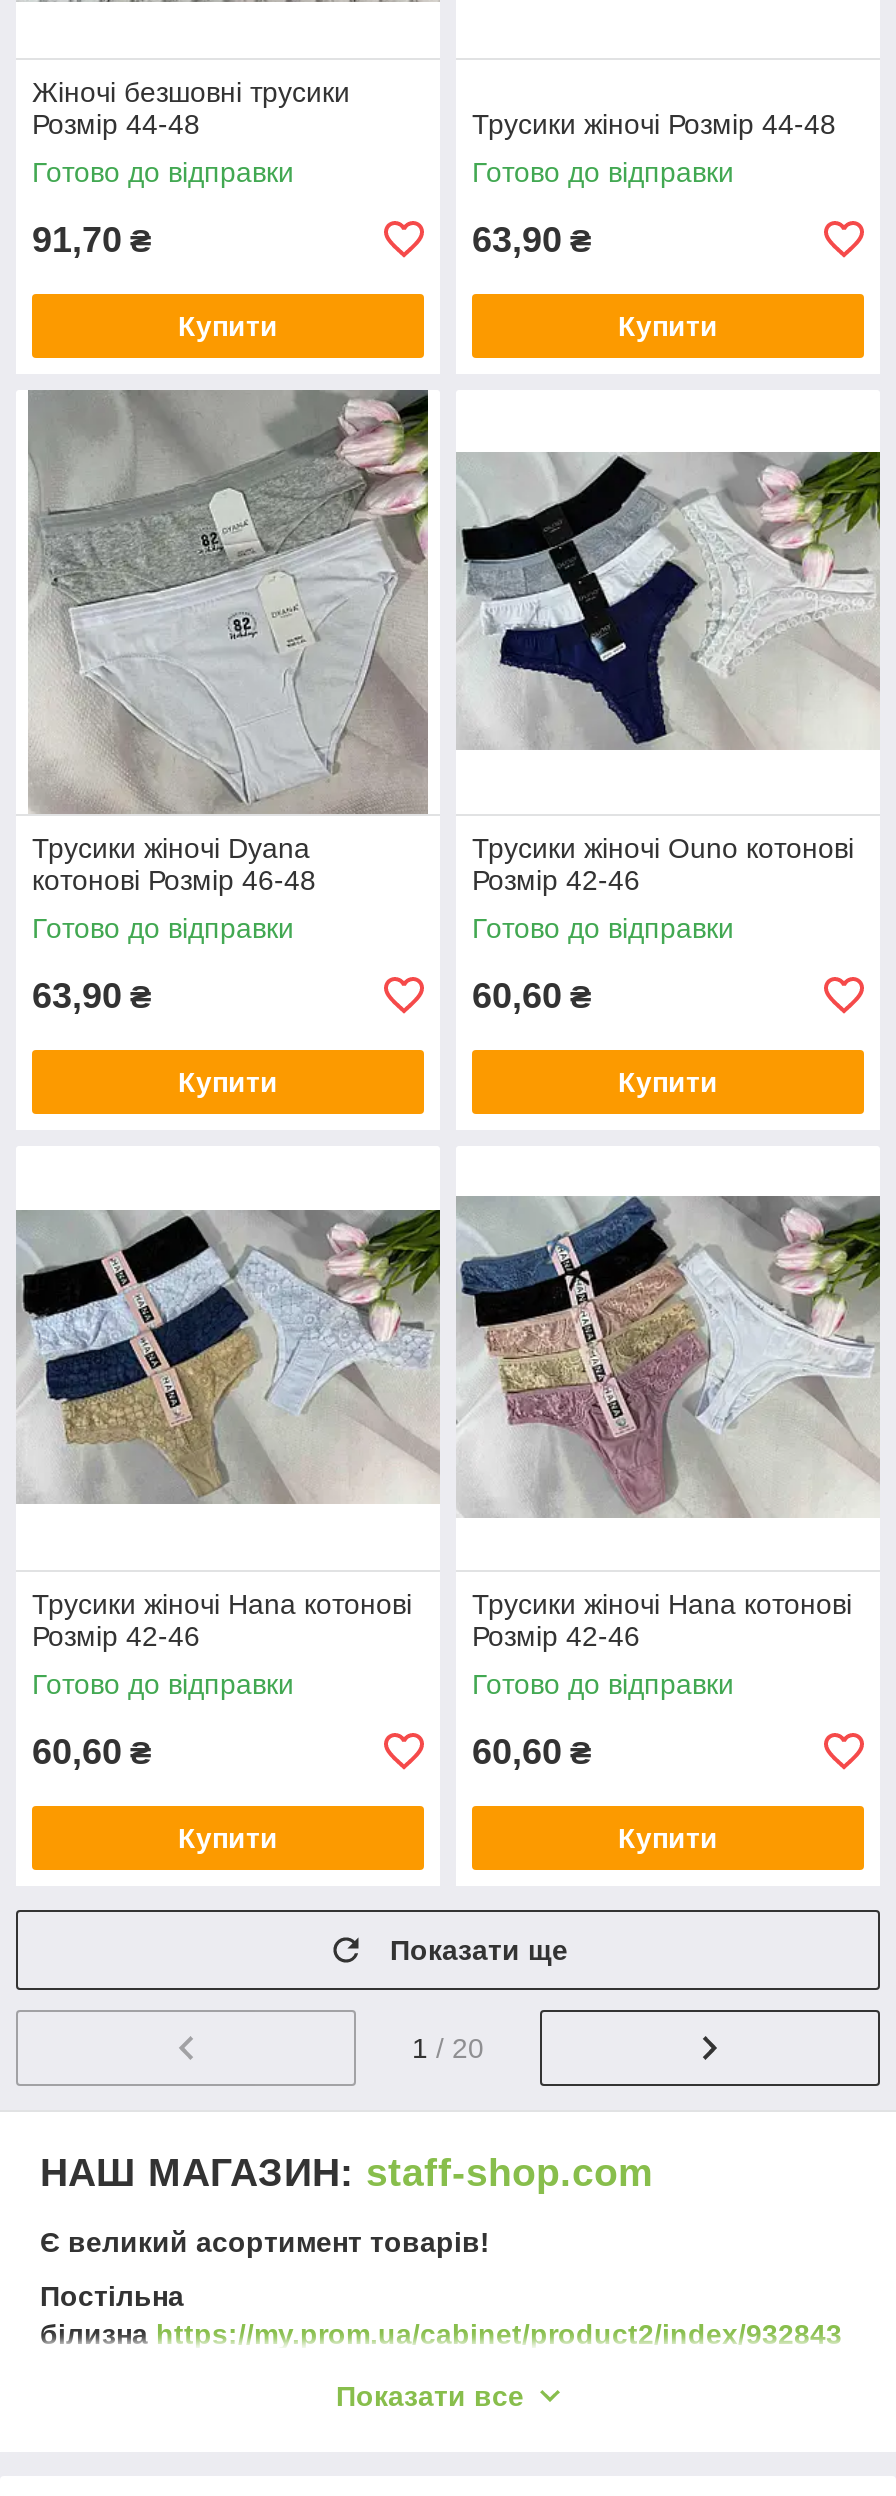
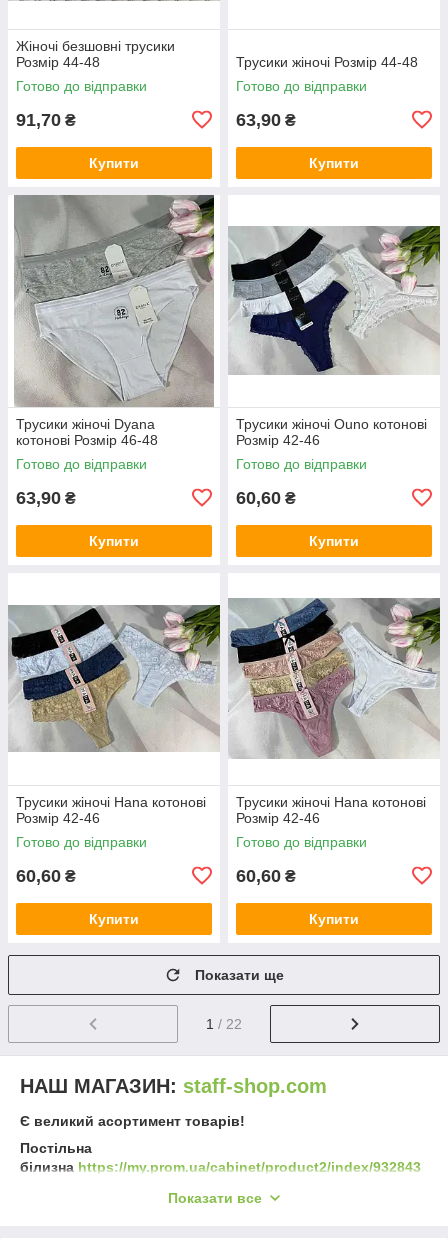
[412,2031,484,2063] 1 / 20 -> [206,1016,242,1032] 1 / 22

